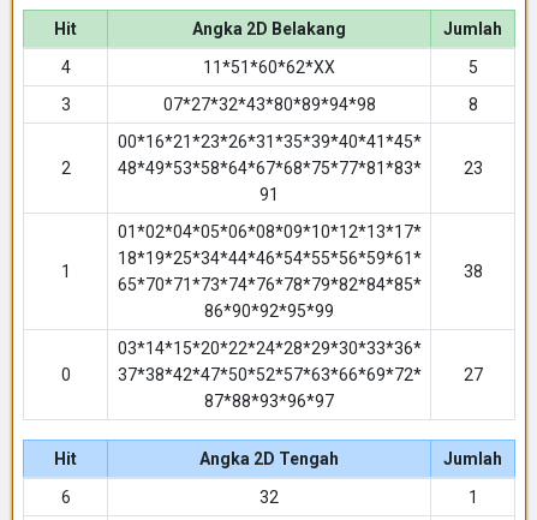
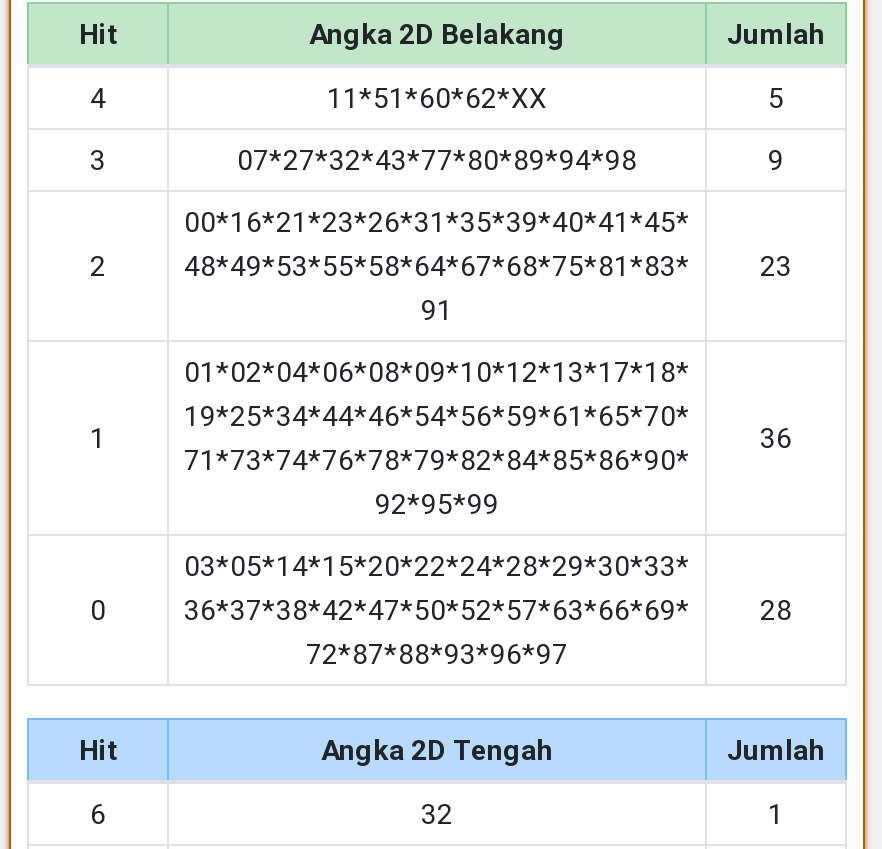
[163,95,375,114] 07*27*32*43*80*89*94*98 -> [237,145,637,177] 07*27*32*43*77*80*89*94*98
[468,95,478,114] 8 -> [768,145,784,177] 9
[117,159,421,178] 48*49*53*58*64*67*68*75*77*81*83* -> [184,251,690,283] 48*49*53*55*58*64*67*68*75*81*83*
[117,223,421,242] 01*02*04*05*06*08*09*10*12*13*17* -> [184,357,690,389] 01*02*04*06*08*09*10*12*13*17*18*
[117,249,421,268] 18*19*25*34*44*46*54*55*56*59*61* -> [184,401,690,433] 19*25*34*44*46*54*56*59*61*65*70*
[463,262,482,281] 38 -> [760,423,792,455] 36
[117,275,421,295] 65*70*71*73*74*76*78*79*82*84*85* -> [184,445,690,477] 71*73*74*76*78*79*82*84*85*86*90*
[204,302,334,321] 86*90*92*95*99 -> [375,489,499,521] 92*95*99
[117,339,421,358] 03*14*15*20*22*24*28*29*30*33*36* -> [184,551,690,583] 03*05*14*15*20*22*24*28*29*30*33*
[117,365,421,385] 37*38*42*47*50*52*57*63*66*69*72* -> [184,595,690,627] 36*37*38*42*47*50*52*57*63*66*69*
[463,365,482,385] 27 -> [760,595,792,627] 28
[204,392,334,411] 87*88*93*96*97 -> [306,639,568,671] 72*87*88*93*96*97

